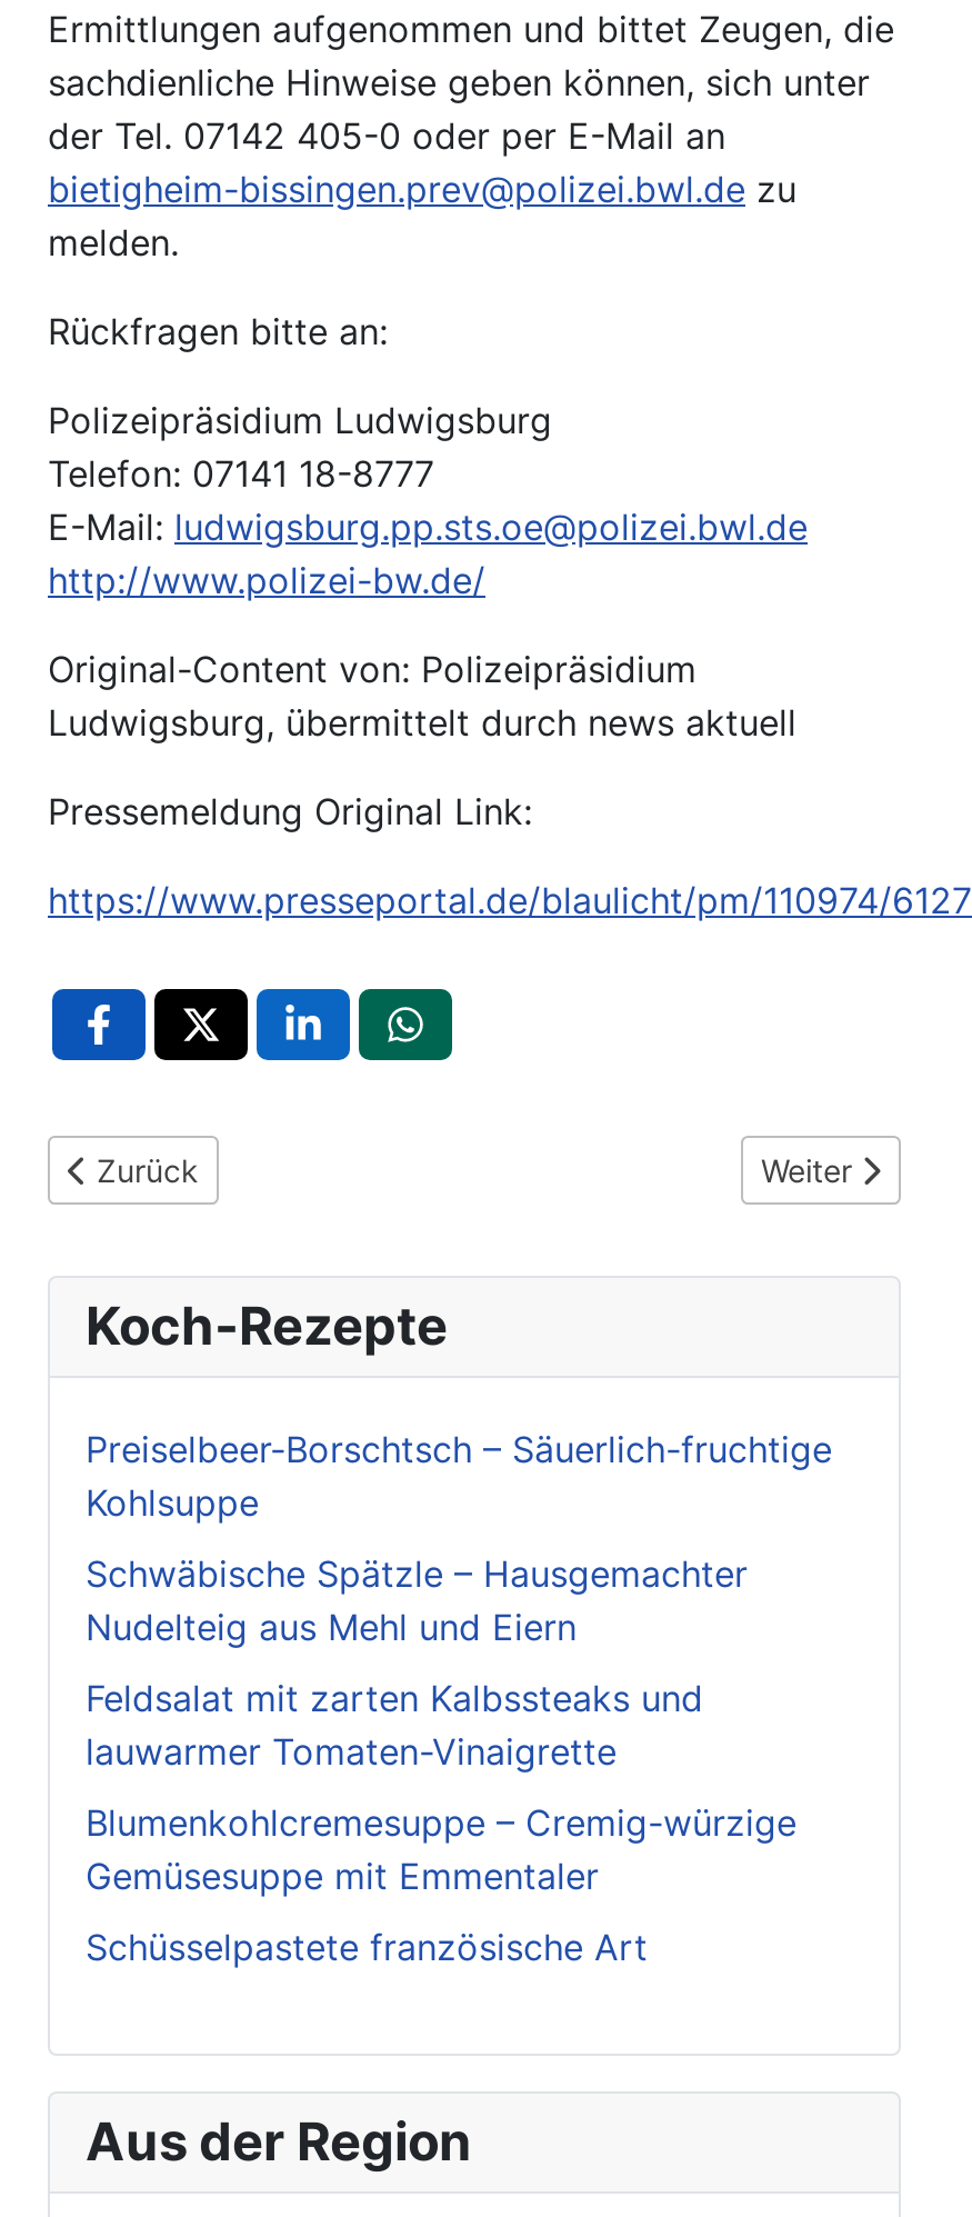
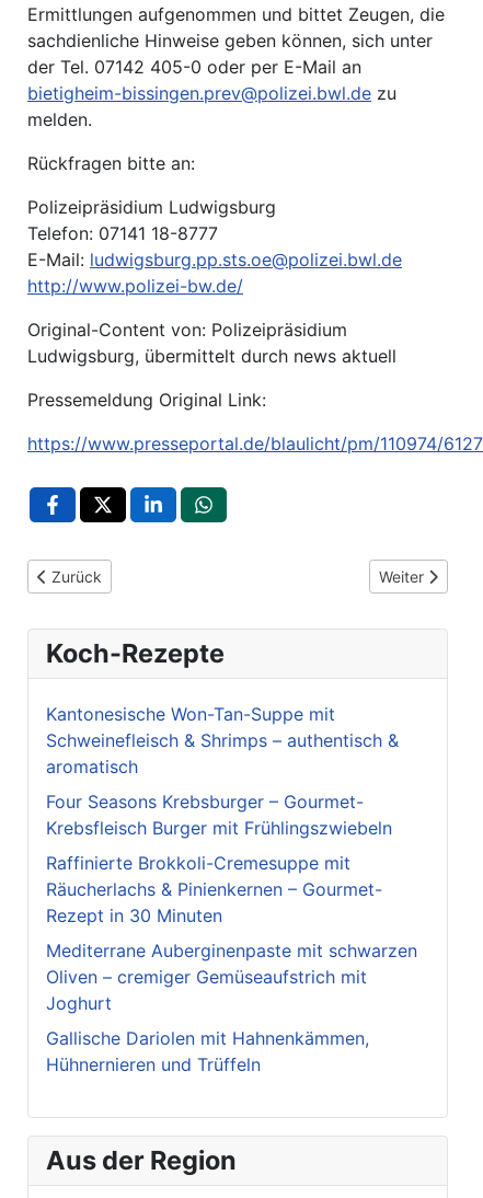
[86,1427,832,1525] Preiselbeer-Borschtsch – Säuerlich-fruchtige | Kohlsuppe -> [46,703,399,777] Kantonesische Won-Tan-Suppe mit | Schweinefleisch & Shrimps – authentisch & | aromatisch
[86,1551,748,1649] Schwäbische Spätzle – Hausgemachter | Nudelteig aus Mehl und Eiern -> [46,791,392,839] Four Seasons Krebsburger – Gourmet- | Krebsfleisch Burger mit Frühlingszwiebeln
[86,1676,703,1774] Feldsalat mit zarten Kalbssteaks und | lauwarmer Tomaten-Vinaigrette -> [46,852,382,926] Raffinierte Brokkoli-Cremesuppe mit | Räucherlachs & Pinienkernen – Gourmet- | Rezept in 30 Minuten
[86,1800,796,1898] Blumenkohlcremesuppe – Cremig-würzige | Gemüsesuppe mit Emmentaler -> [46,940,417,1014] Mediterrane Auberginenpaste mit schwarzen | Oliven – cremiger Gemüseaufstrich mit | Joghurt
[86,1925,648,1969] Schüsselpastete französische Art -> [46,1027,369,1075] Gallische Dariolen mit Hahnenkämmen, | Hühnernieren und Trüffeln

